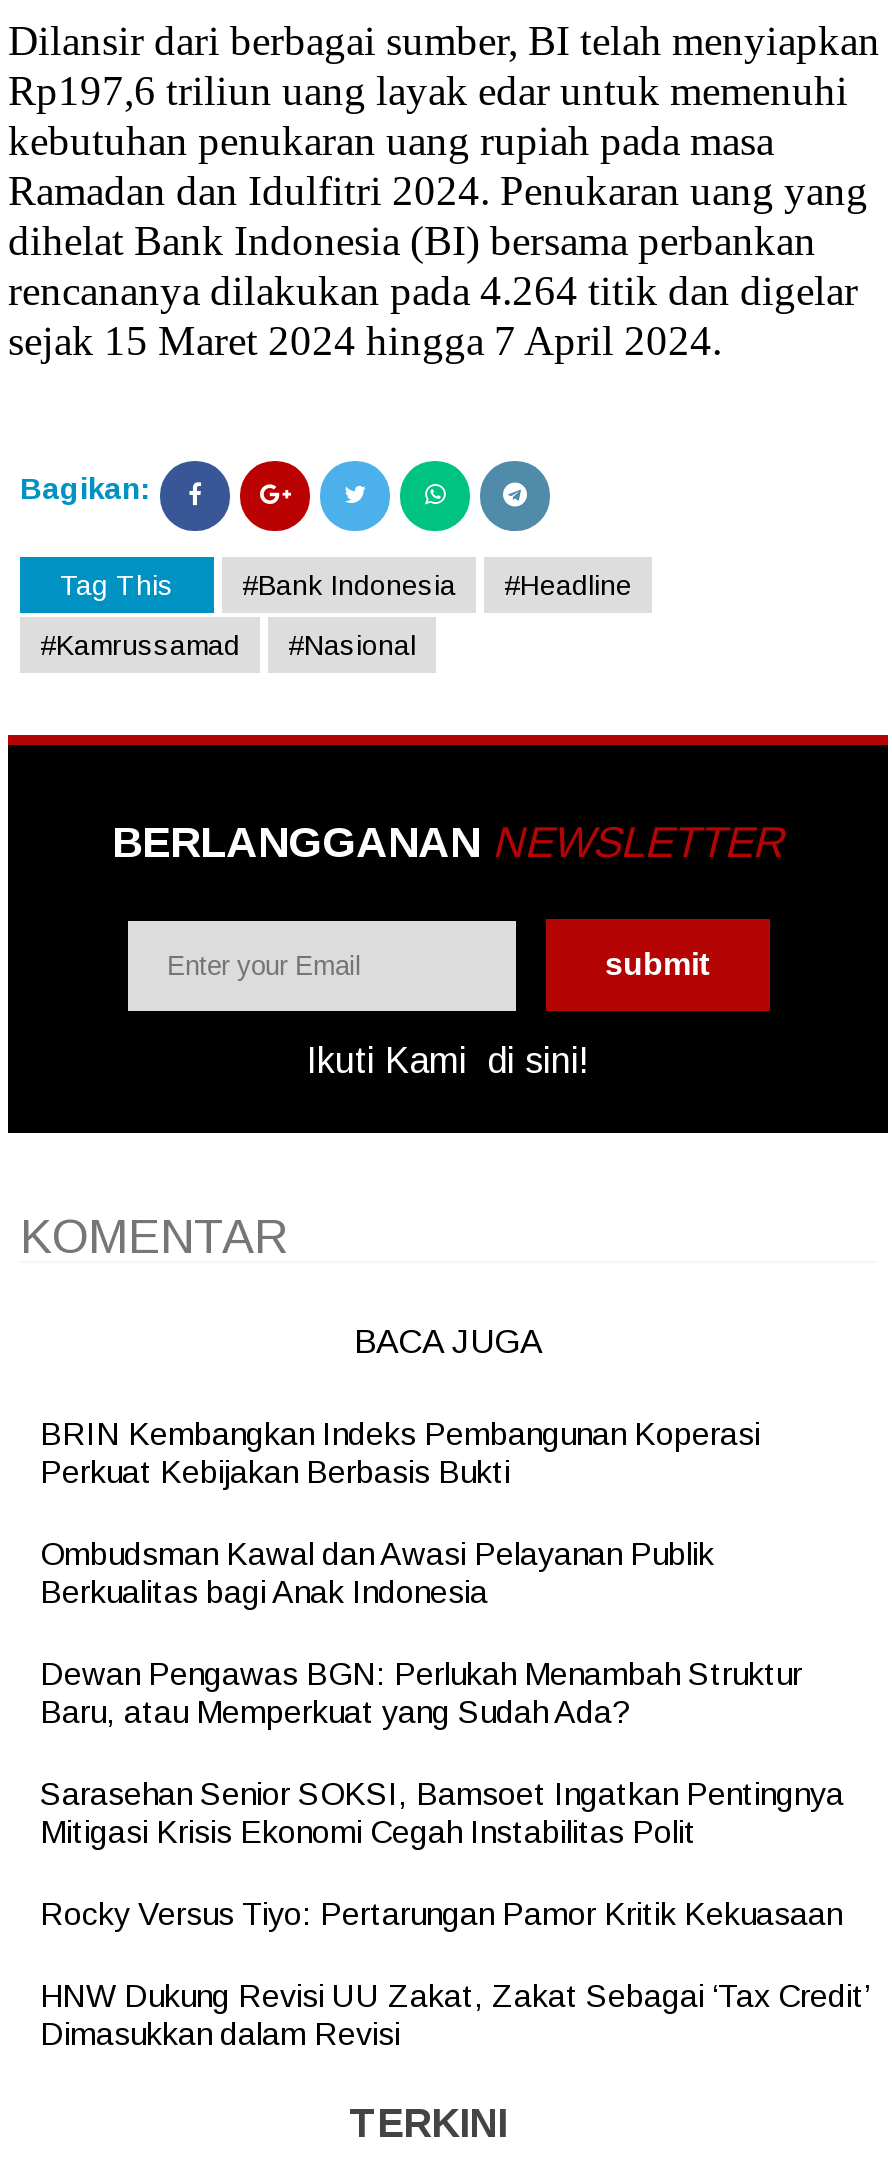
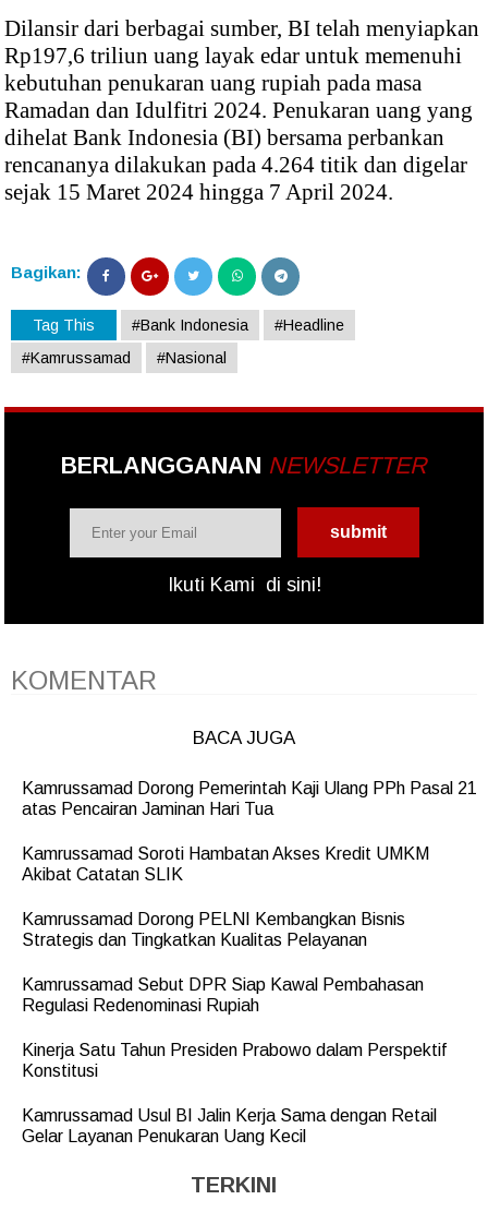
[40,1417,760,1489] BRIN Kembangkan Indeks Pembangunan Koperasi | Perkuat Kebijakan Berbasis Bukti -> [22,779,477,818] Kamrussamad Dorong Pemerintah Kaji Ulang PPh Pasal 21 | atas Pencairan Jaminan Hari Tua
[40,1537,714,1609] Ombudsman Kawal dan Awasi Pelayanan Publik | Berkualitas bagi Anak Indonesia -> [22,844,429,884] Kamrussamad Soroti Hambatan Akses Kredit UMKM | Akibat Catatan SLIK
[40,1657,802,1729] Dewan Pengawas BGN: Perlukah Menambah Struktur | Baru, atau Memperkuat yang Sudah Ada? -> [22,910,405,949] Kamrussamad Dorong PELNI Kembangkan Bisnis | Strategis dan Tingkatkan Kualitas Pelayanan
[40,1777,844,1849] Sarasehan Senior SOKSI, Bamsoet Ingatkan Pentingnya | Mitigasi Krisis Ekonomi Cegah Instabilitas Polit -> [22,975,424,1014] Kamrussamad Sebut DPR Siap Kawal Pembahasan | Regulasi Redenominasi Rupiah
[40,1897,842,1931] Rocky Versus Tiyo: Pertarungan Pamor Kritik Kekuasaan -> [22,1041,447,1080] Kinerja Satu Tahun Presiden Prabowo dalam Perspektif | Konstitusi
[40,1979,868,2051] HNW Dukung Revisi UU Zakat, Zakat Sebagai ‘Tax Credit’ | Dimasukkan dalam Revisi -> [22,1106,437,1145] Kamrussamad Usul BI Jalin Kerja Sama dengan Retail | Gelar Layanan Penukaran Uang Kecil

